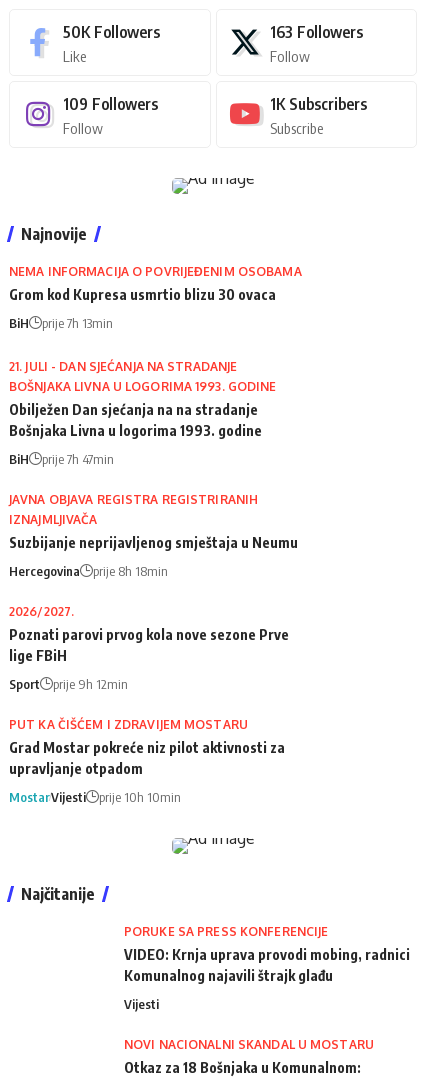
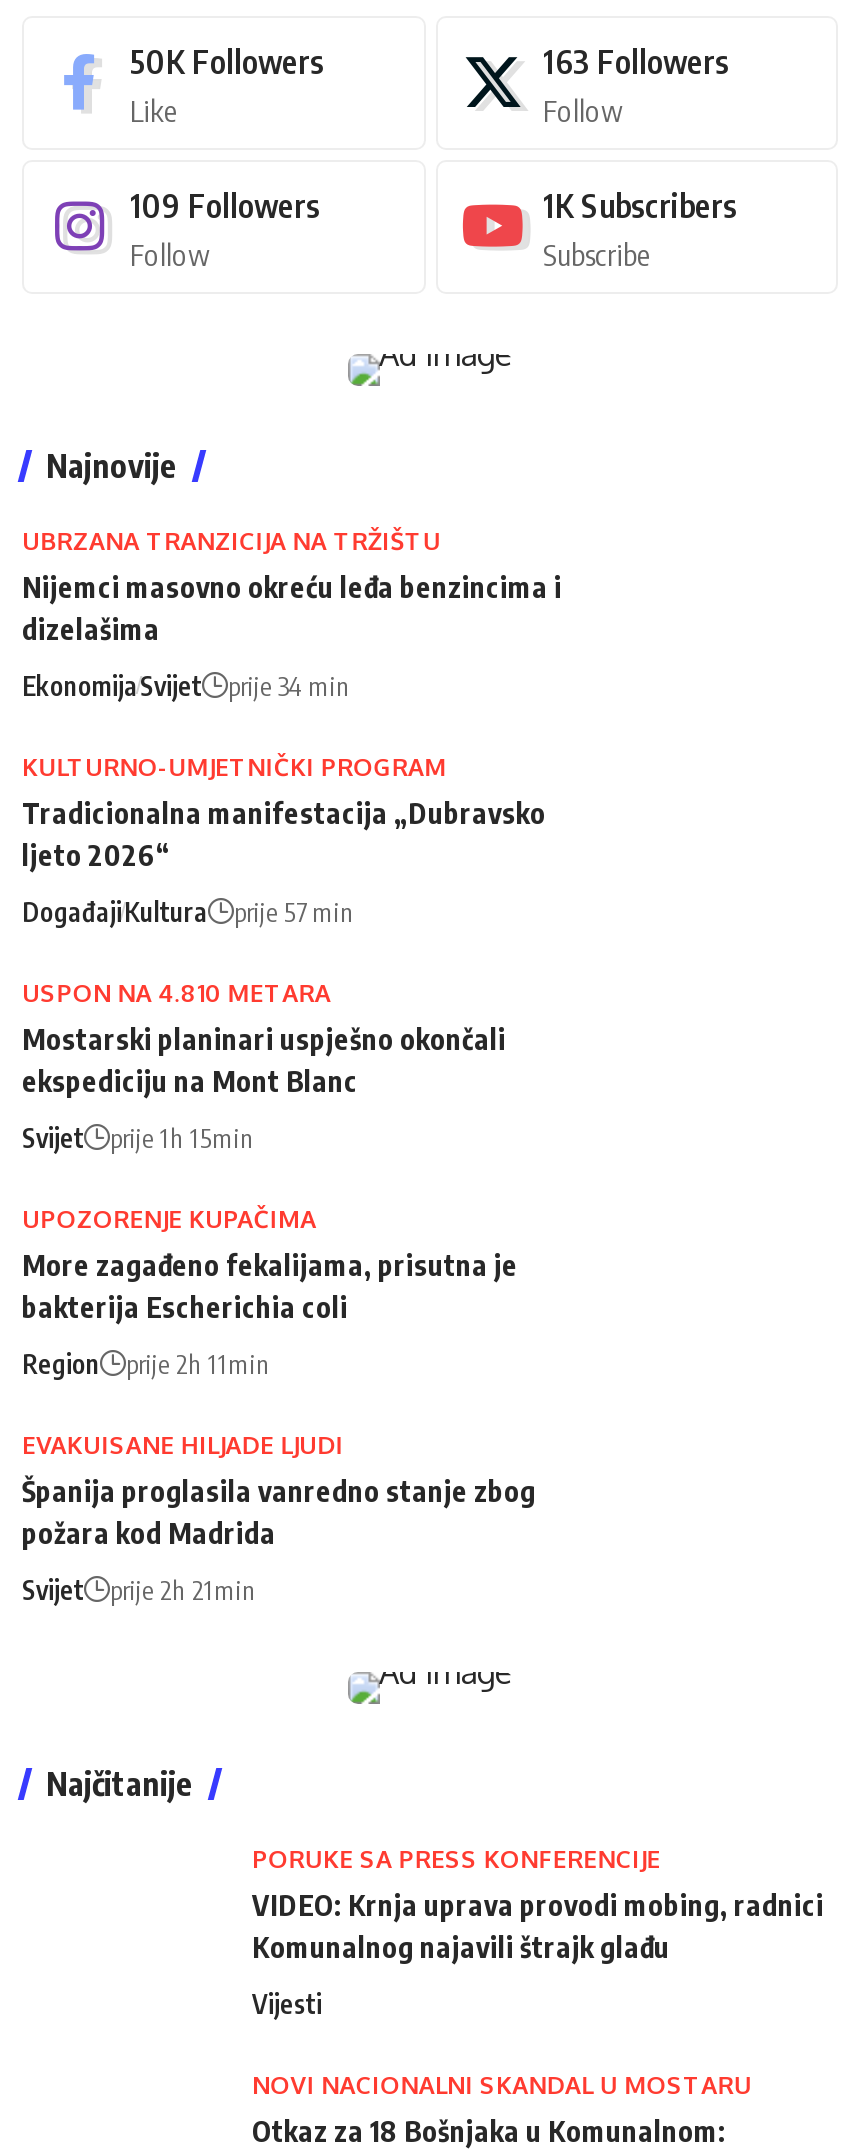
[9,264,302,303] NEMA INFORMACIJA O POVRIJEĐENIM OSOBAMA | Grom kod Kupresa usmrtio blizu 30 ovaca -> [22,525,562,645] UBRZANA TRANZICIJA NA TRŽIŠTU | Nijemci masovno okreću leđa benzincima i | dizelašima
[9,315,113,331] BiH | prije 7h 13min -> [22,669,350,701] Ekonomija Svijet | prije 34 min
[9,359,277,439] 21. JULI - DAN SJEĆANJA NA STRADANJE | BOŠNJAKA LIVNA U LOGORIMA 1993. GODINE | Obilježen Dan sjećanja na na stradanje | Bošnjaka Livna u logorima 1993. godine -> [22,751,546,871] KULTURNO-UMJETNIČKI PROGRAM | Tradicionalna manifestacija „Dubravsko | ljeto 2026“
[9,451,114,467] BiH | prije 7h 47min -> [22,895,354,927] DogađajiKultura | prije 57 min
[9,492,298,551] JAVNA OBJAVA REGISTRA REGISTRIRANIH | IZNAJMLJIVAČA | Suzbijanje neprijavljenog smještaja u Neumu -> [22,977,506,1097] USPON NA 4.810 METARA | Mostarski planinari uspješno okončali | ekspediciju na Mont Blanc
[9,563,168,579] Hercegovina | prije 8h 18min -> [22,1121,254,1153] Svijet | prije 1h 15min
[9,604,289,664] 2026/2027. | Poznati parovi prvog kola nove sezone Prve | lige FBiH -> [22,1203,518,1323] UPOZORENJE KUPAČIMA | More zagađeno fekalijama, prisutna je | bakterija Escherichia coli
[9,676,128,692] Sport | prije 9h 12min -> [22,1347,270,1379] Region | prije 2h 11min
[9,717,285,777] PUT KA ČIŠĆEM I ZDRAVIJEM MOSTARU | Grad Mostar pokreće niz pilot aktivnosti za | upravljanje otpadom -> [22,1429,536,1549] EVAKUISANE HILJADE LJUDI | Španija proglasila vanredno stanje zbog | požara kod Madrida
[9,789,181,805] MostarVijesti | prije 10h 10min -> [22,1573,256,1605] Svijet | prije 2h 21min

